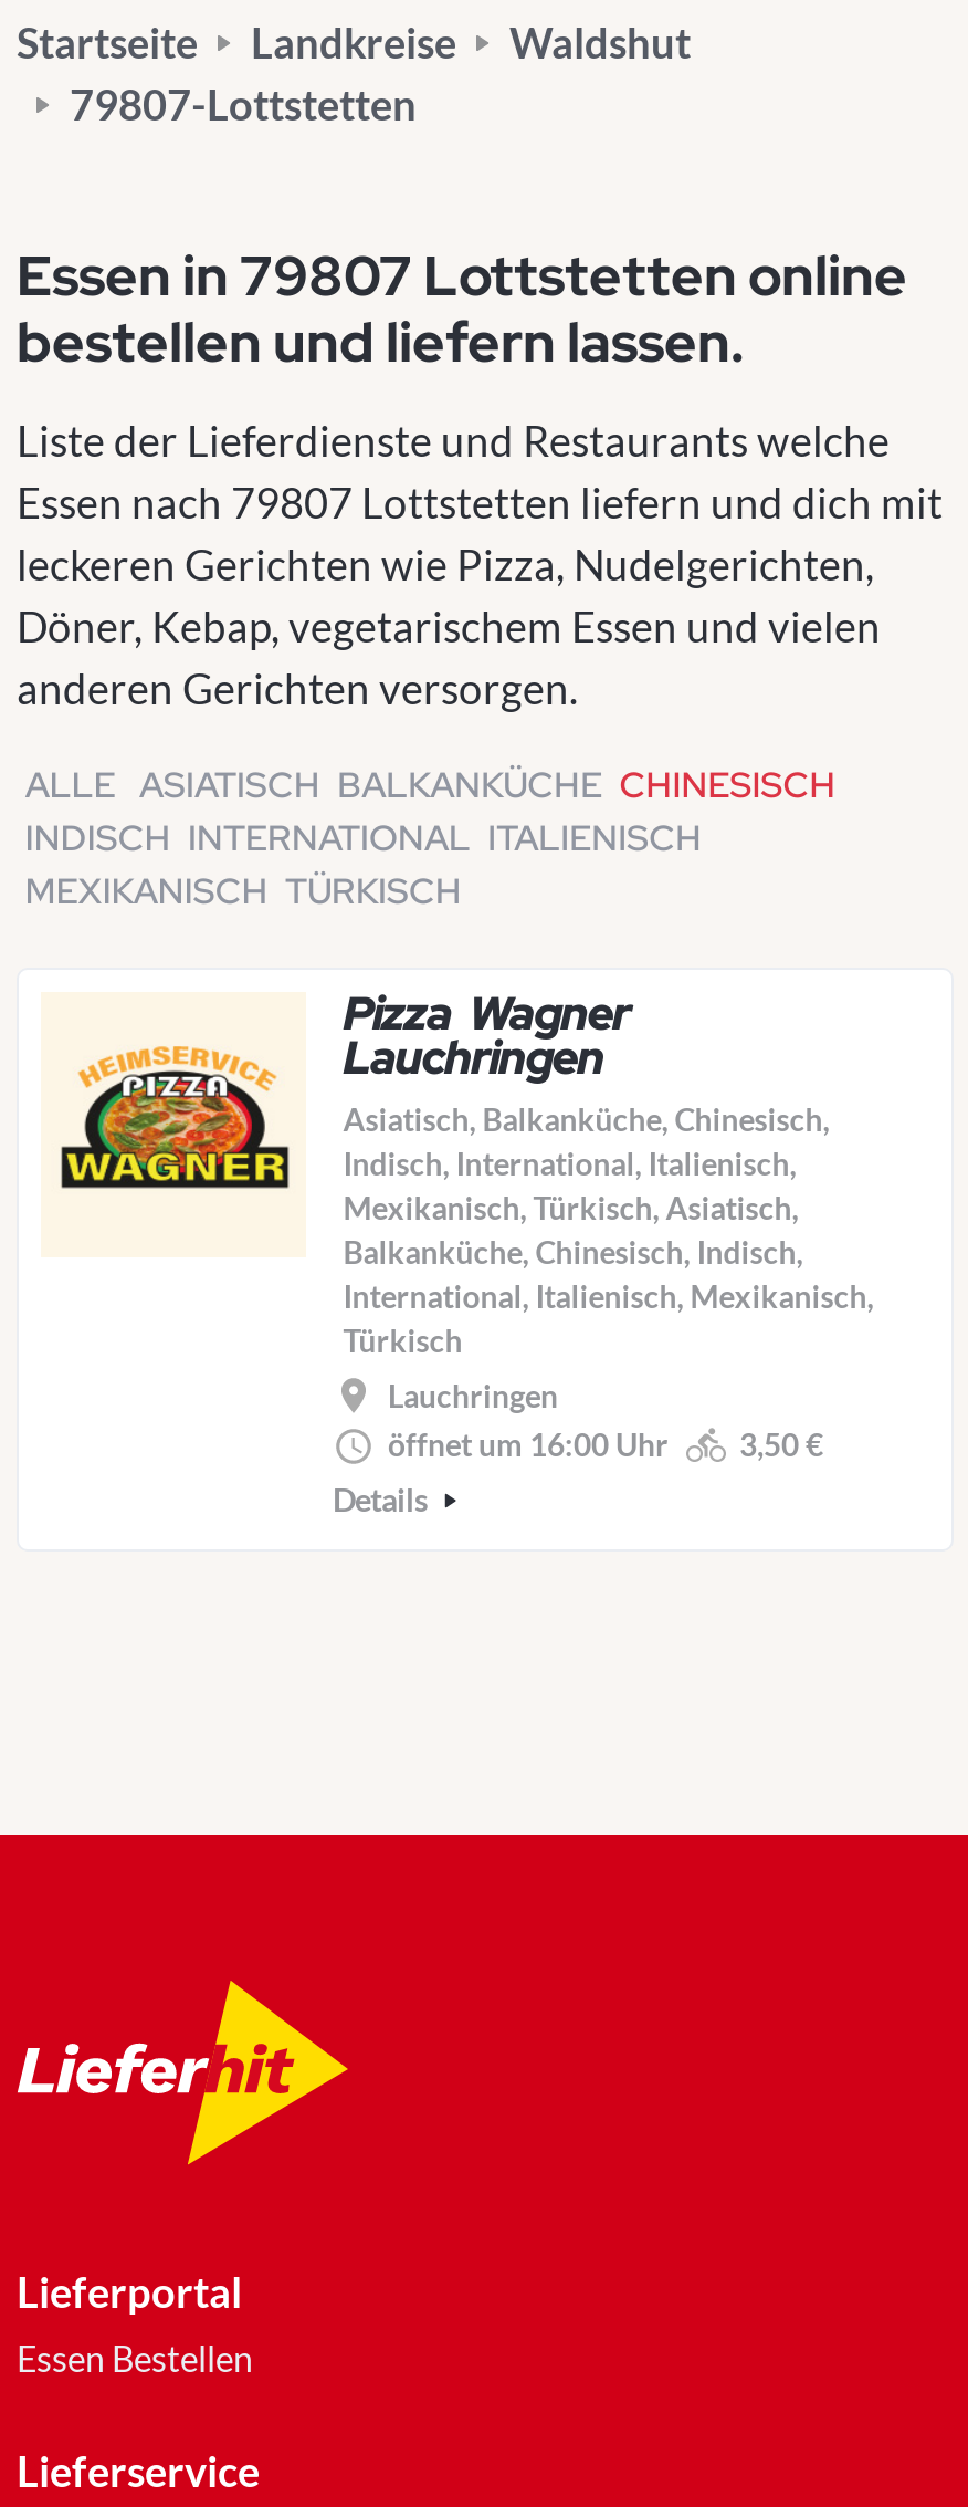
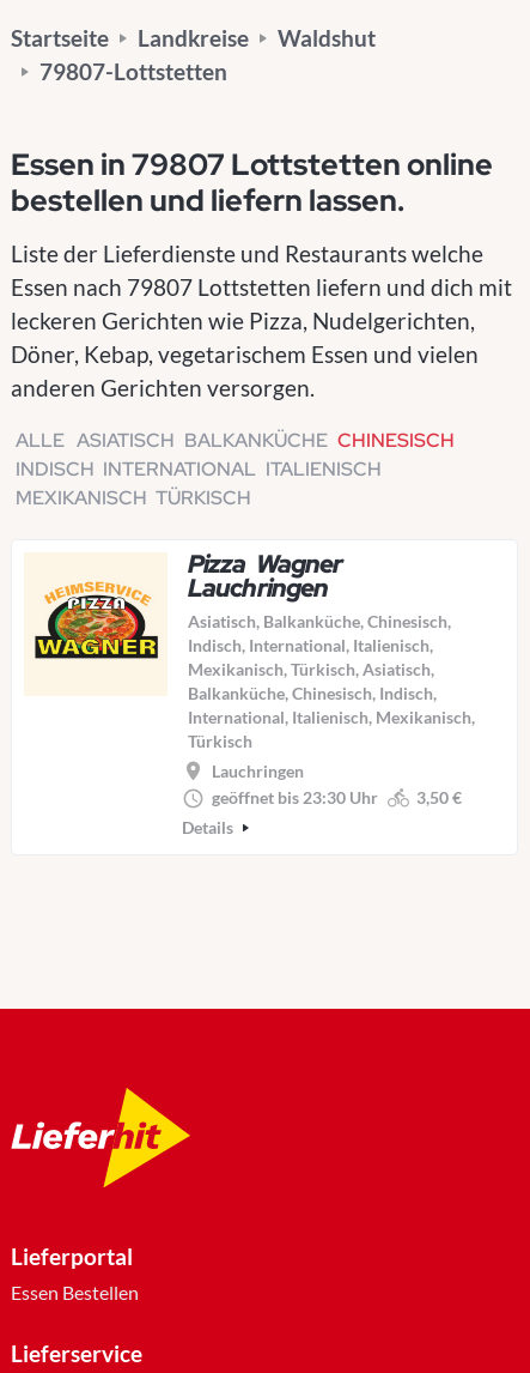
[388,1426,669,1464] öffnet um 16:00 Uhr -> [212,787,378,808] geöffnet bis 23:30 Uhr

